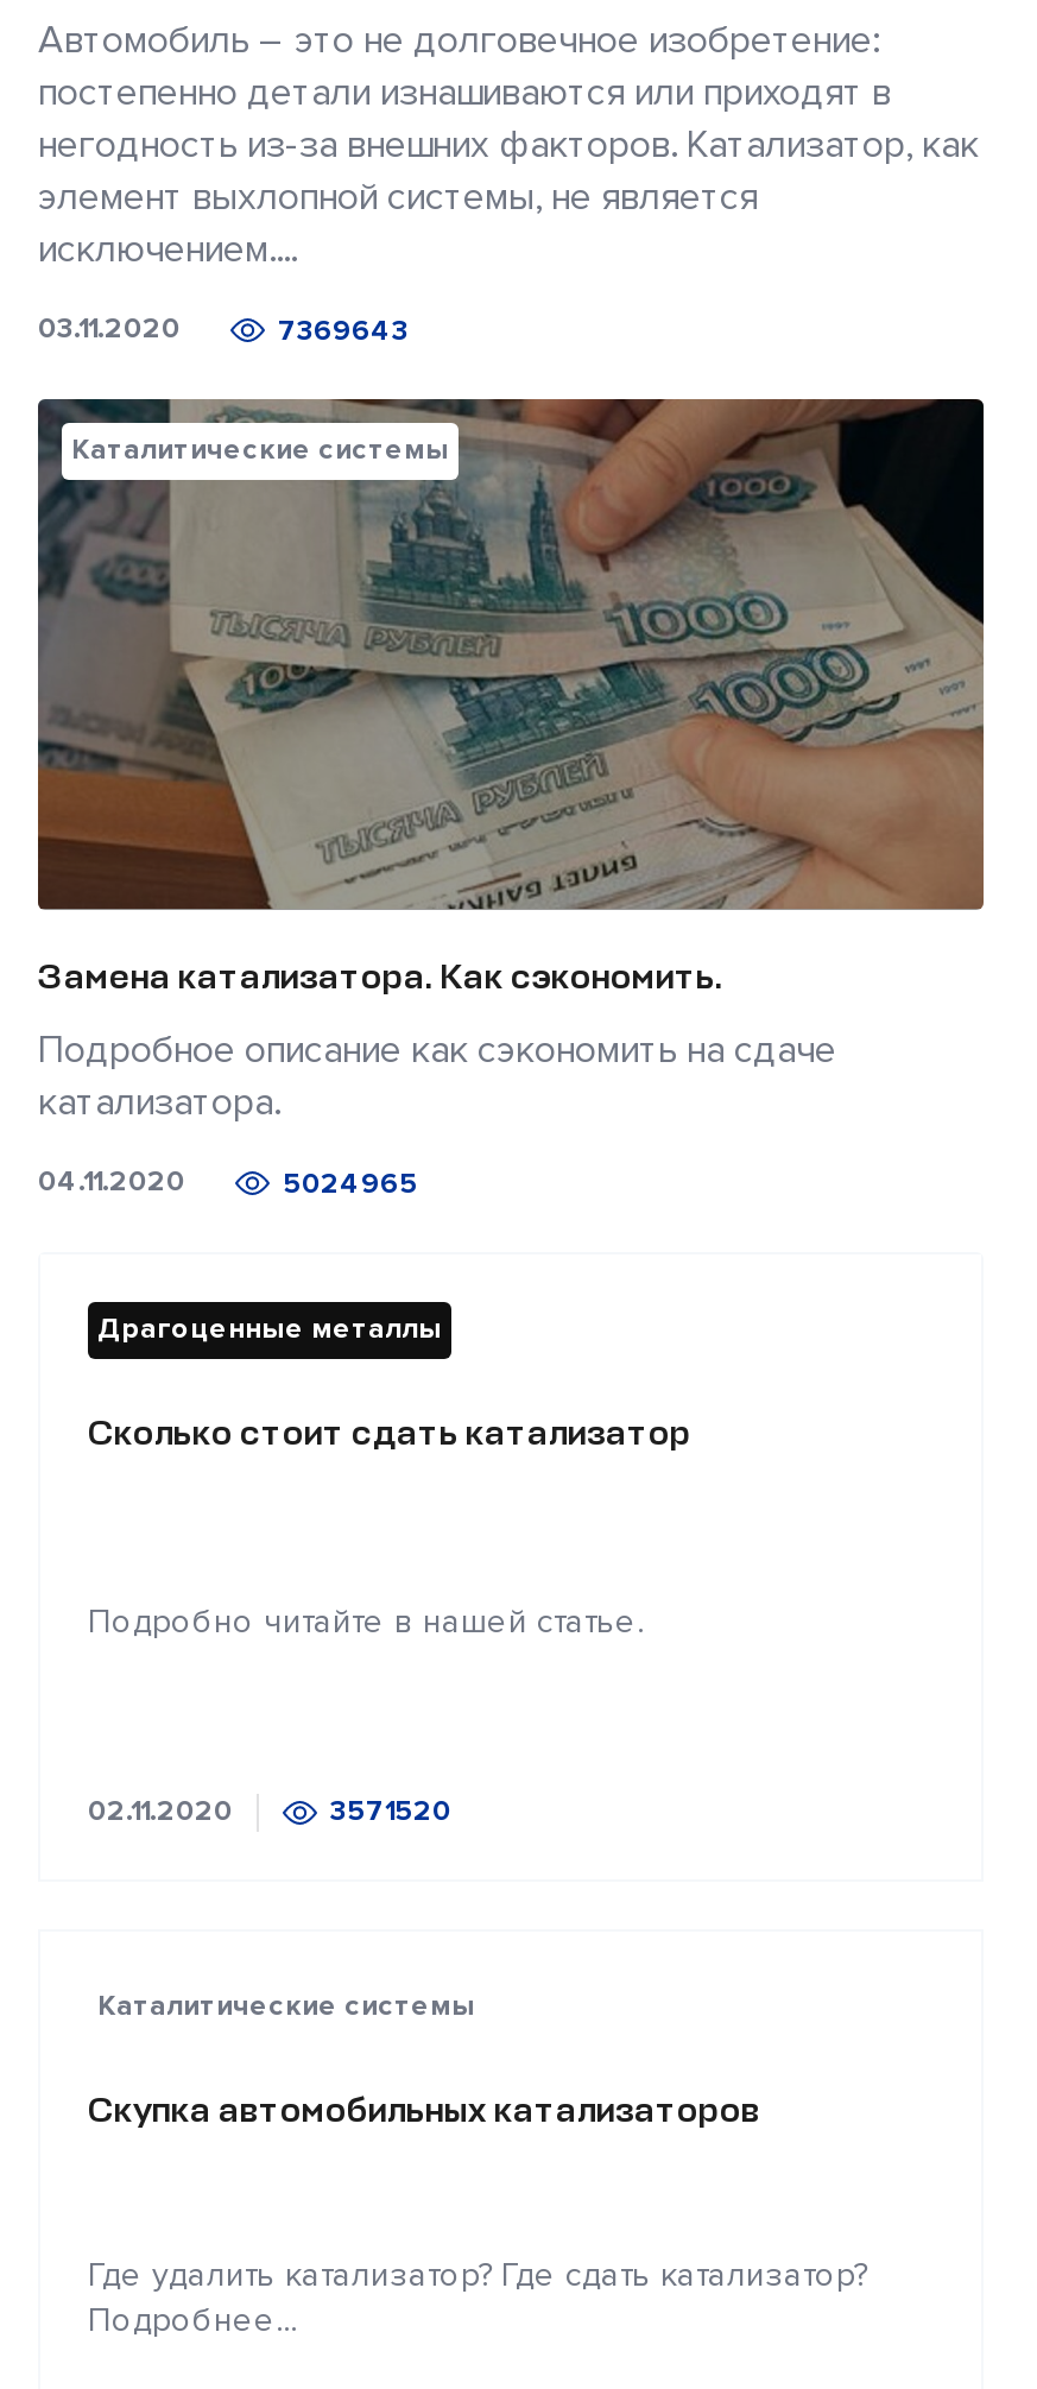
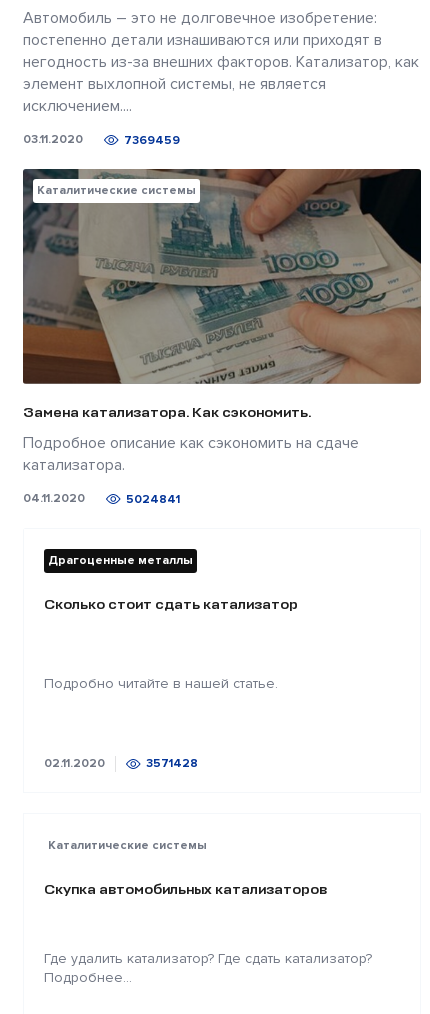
[278,313,409,349] 7369643 -> [124,133,180,148] 7369459
[283,1166,418,1201] 5024965 -> [126,492,180,507] 5024841
[330,1793,451,1829] 3571520 -> [146,756,198,771] 3571428

